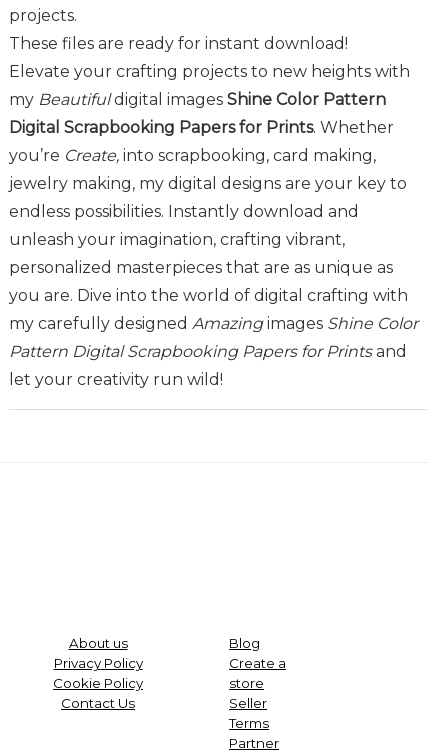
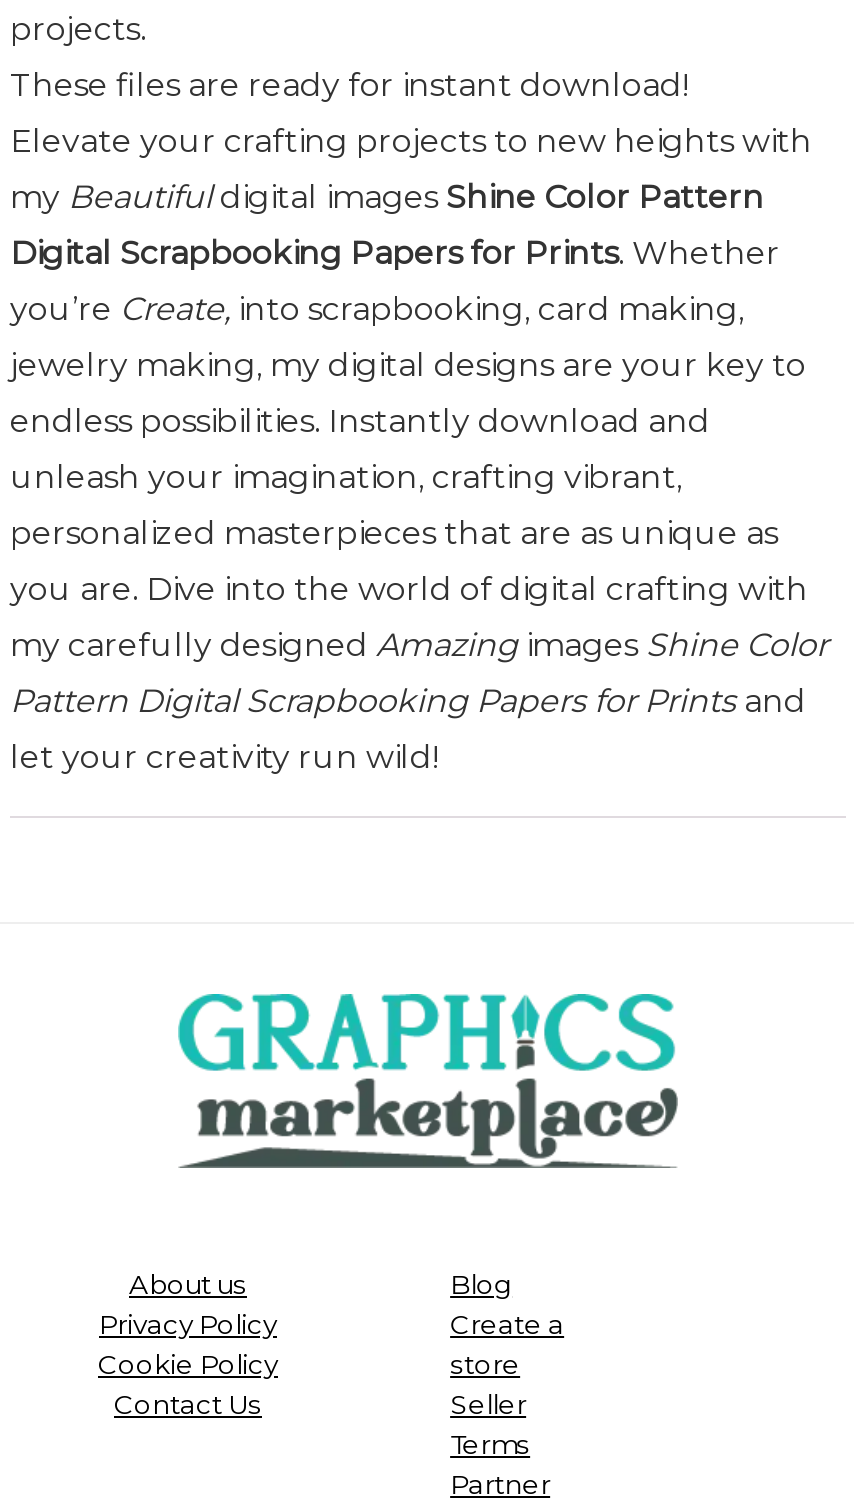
none -> [176,992,680,1170] [image]

